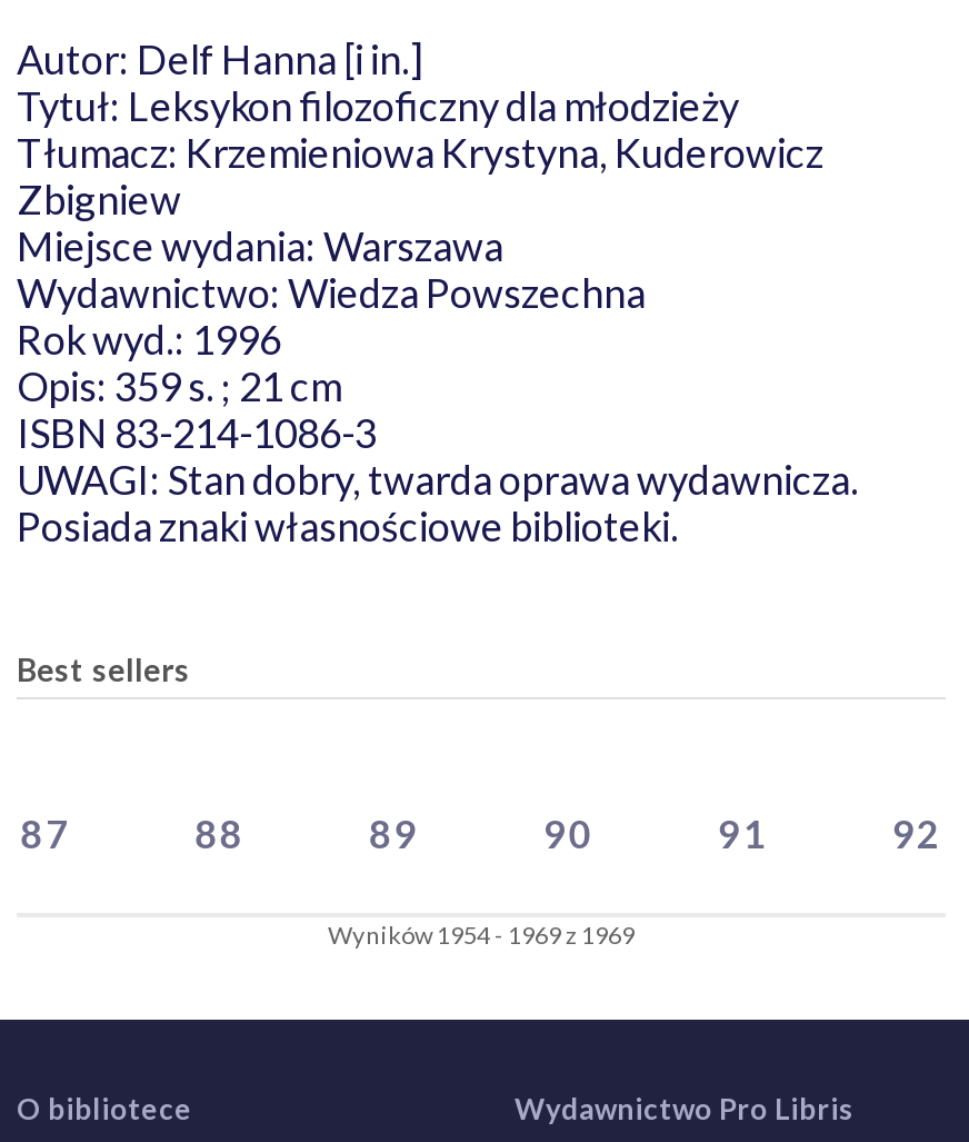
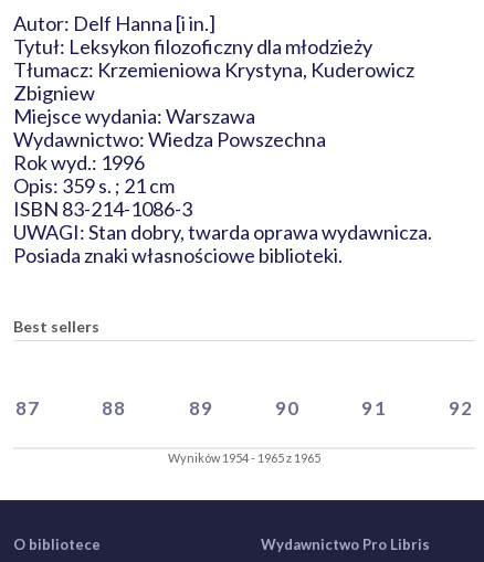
[328,920,635,949] Wyników 1954 - 1969 z 1969 -> [168,450,320,465] Wyników 1954 - 1965 z 1965

